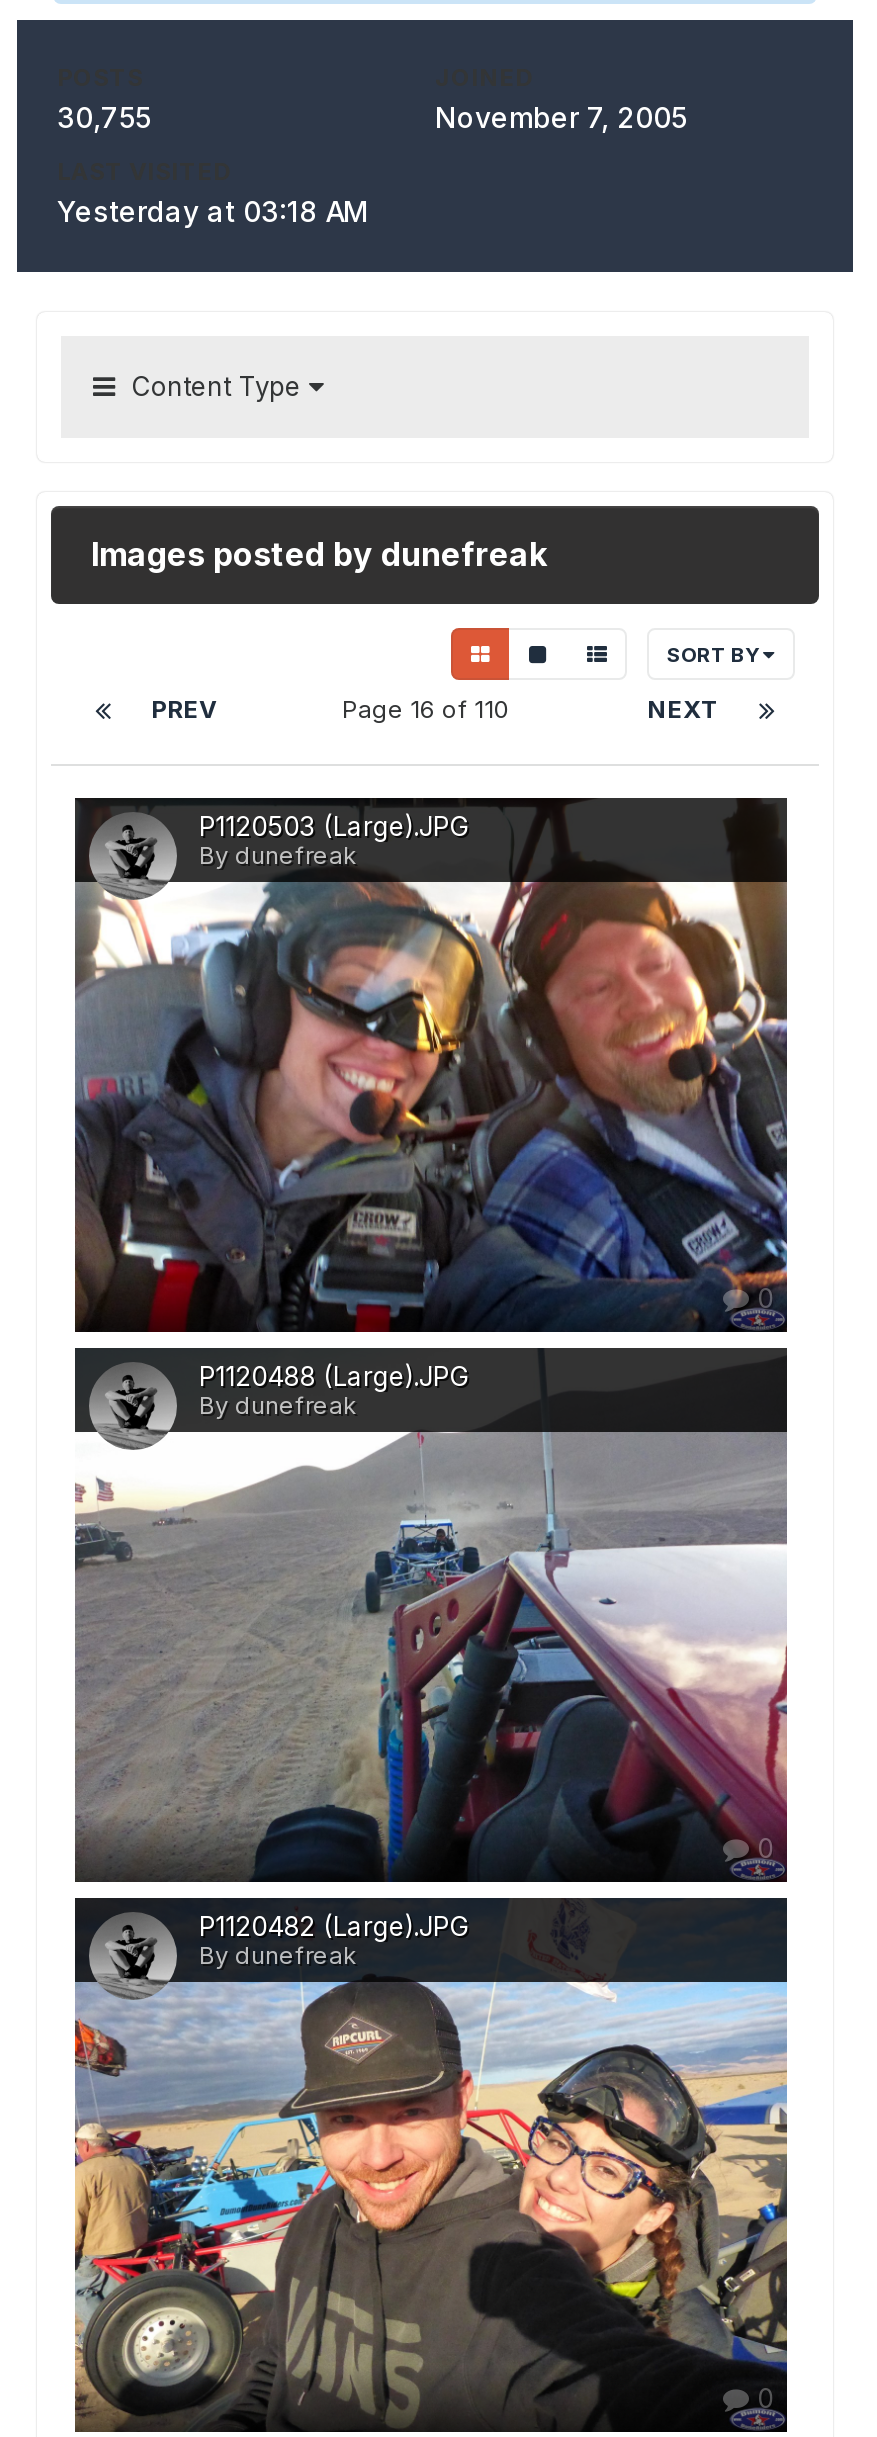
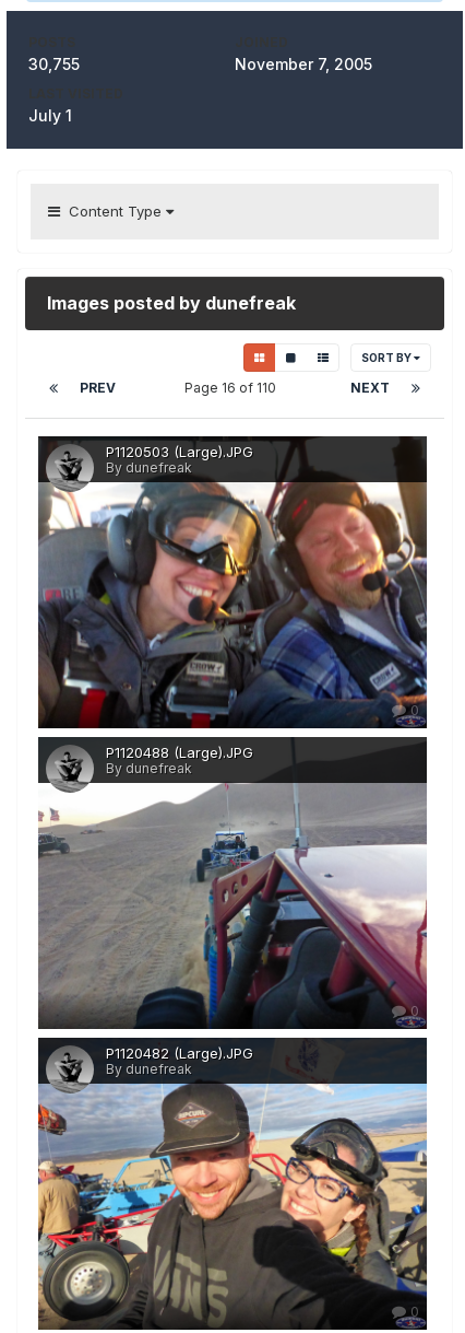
[57,194,369,228] Yesterday at 03:18 AM -> [28,106,72,125] July 1

